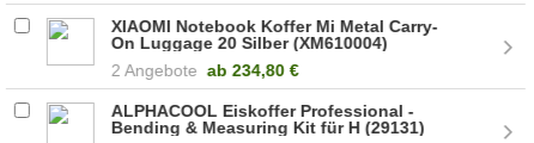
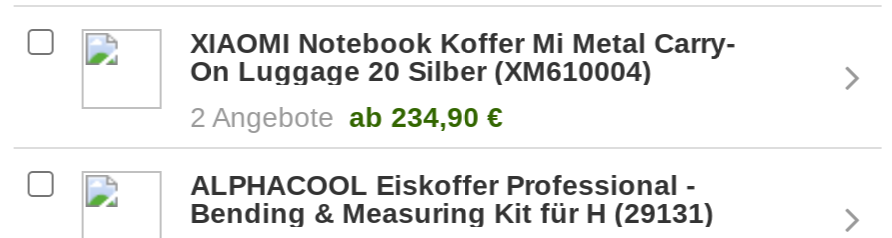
[111,61,299,80] 2 Angebote ab 234,80 € -> [190,101,503,133] 2 Angebote ab 234,90 €

